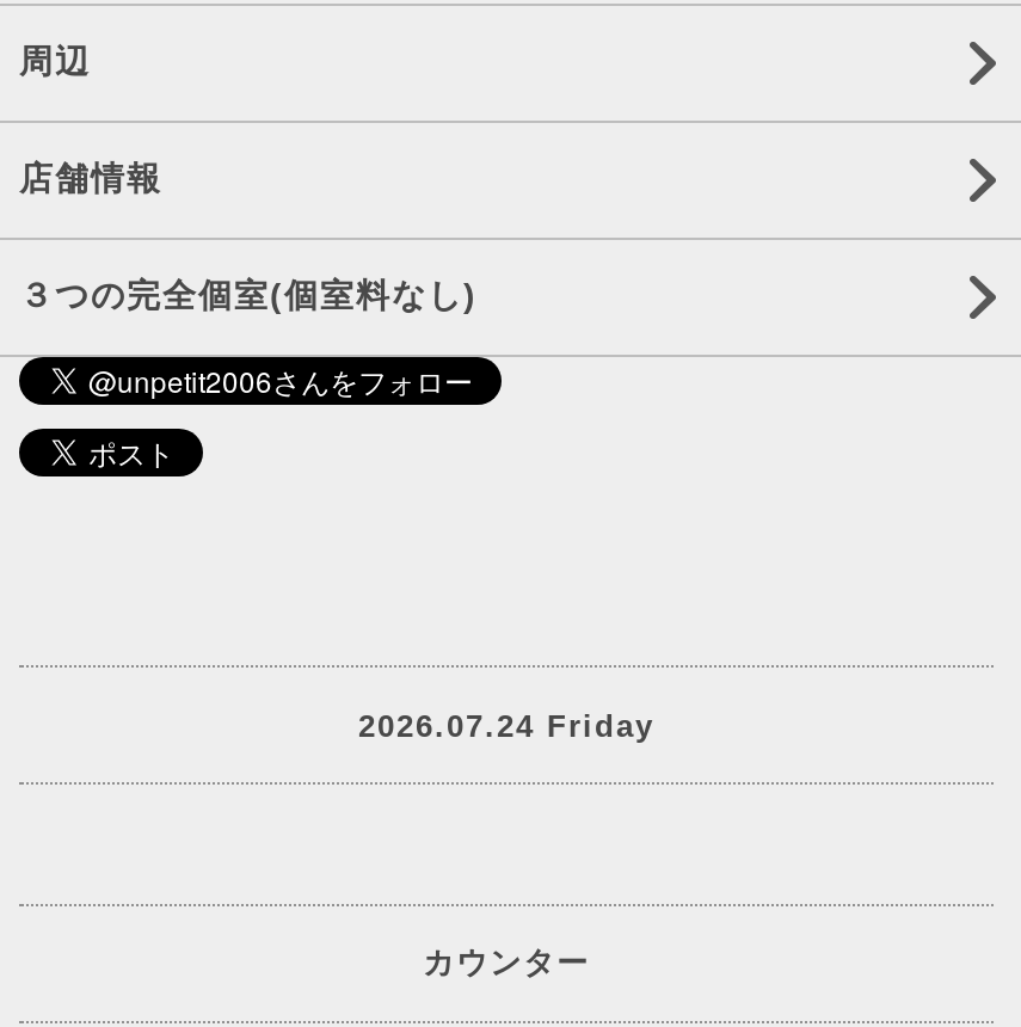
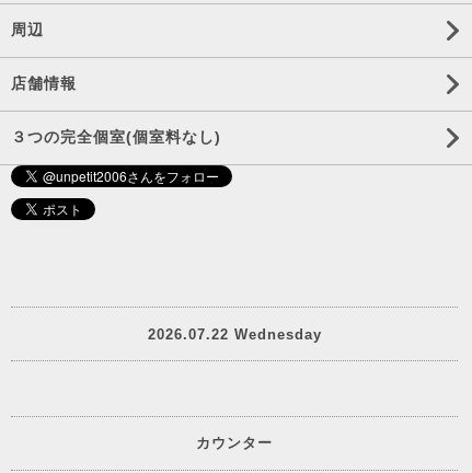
[358,707,654,743] 2026.07.24 Friday -> [147,326,321,342] 2026.07.22 Wednesday

